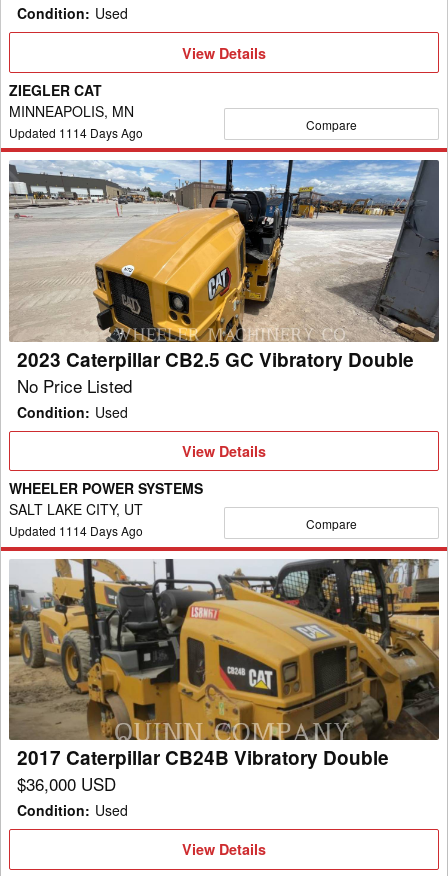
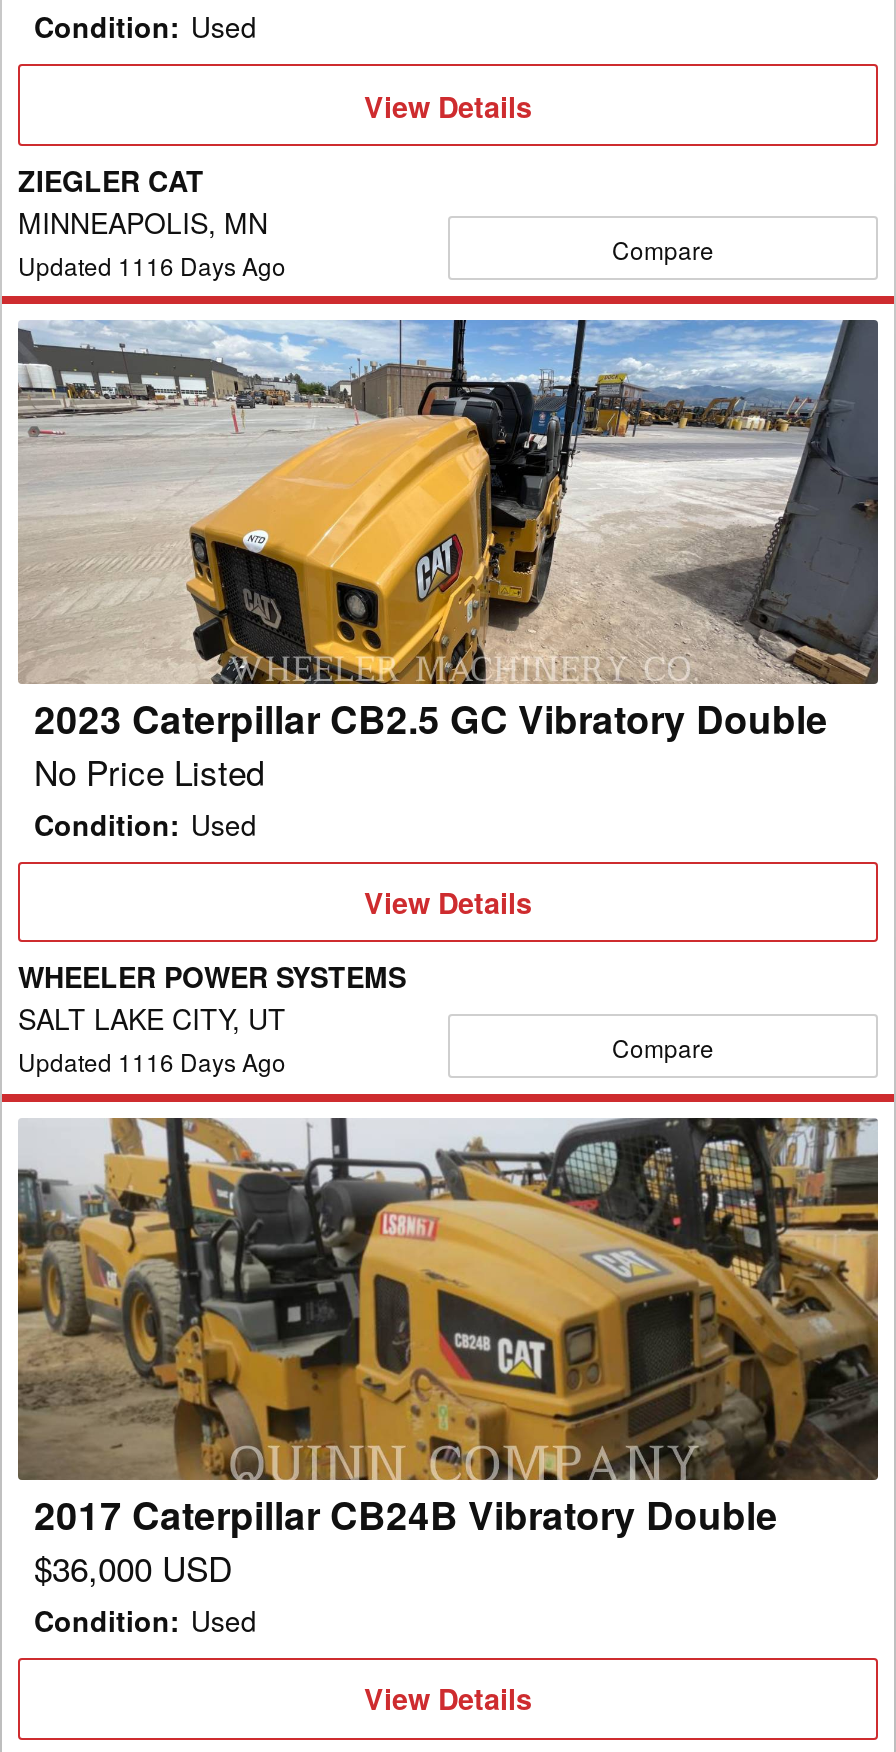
[9,124,143,141] Updated 1114 Days Ago -> [18,248,286,282] Updated 1116 Days Ago
[9,522,143,539] Updated 1114 Days Ago -> [18,1044,286,1078] Updated 1116 Days Ago

